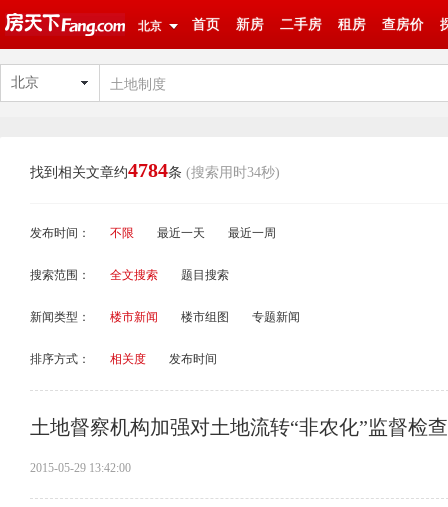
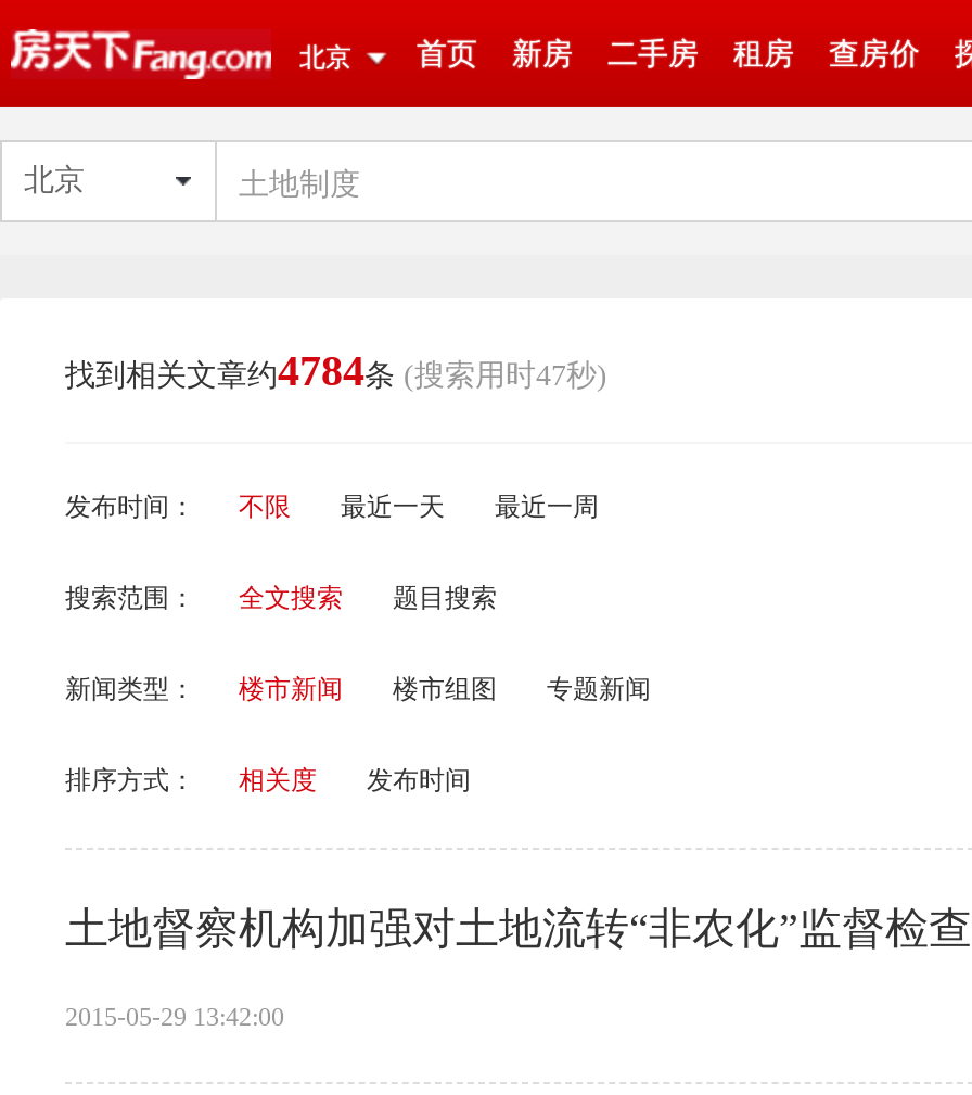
[30,159,280,181] 找到相关文章约4784条(搜索用时34秒) -> [65,346,607,394] 找到相关文章约4784条(搜索用时47秒)

